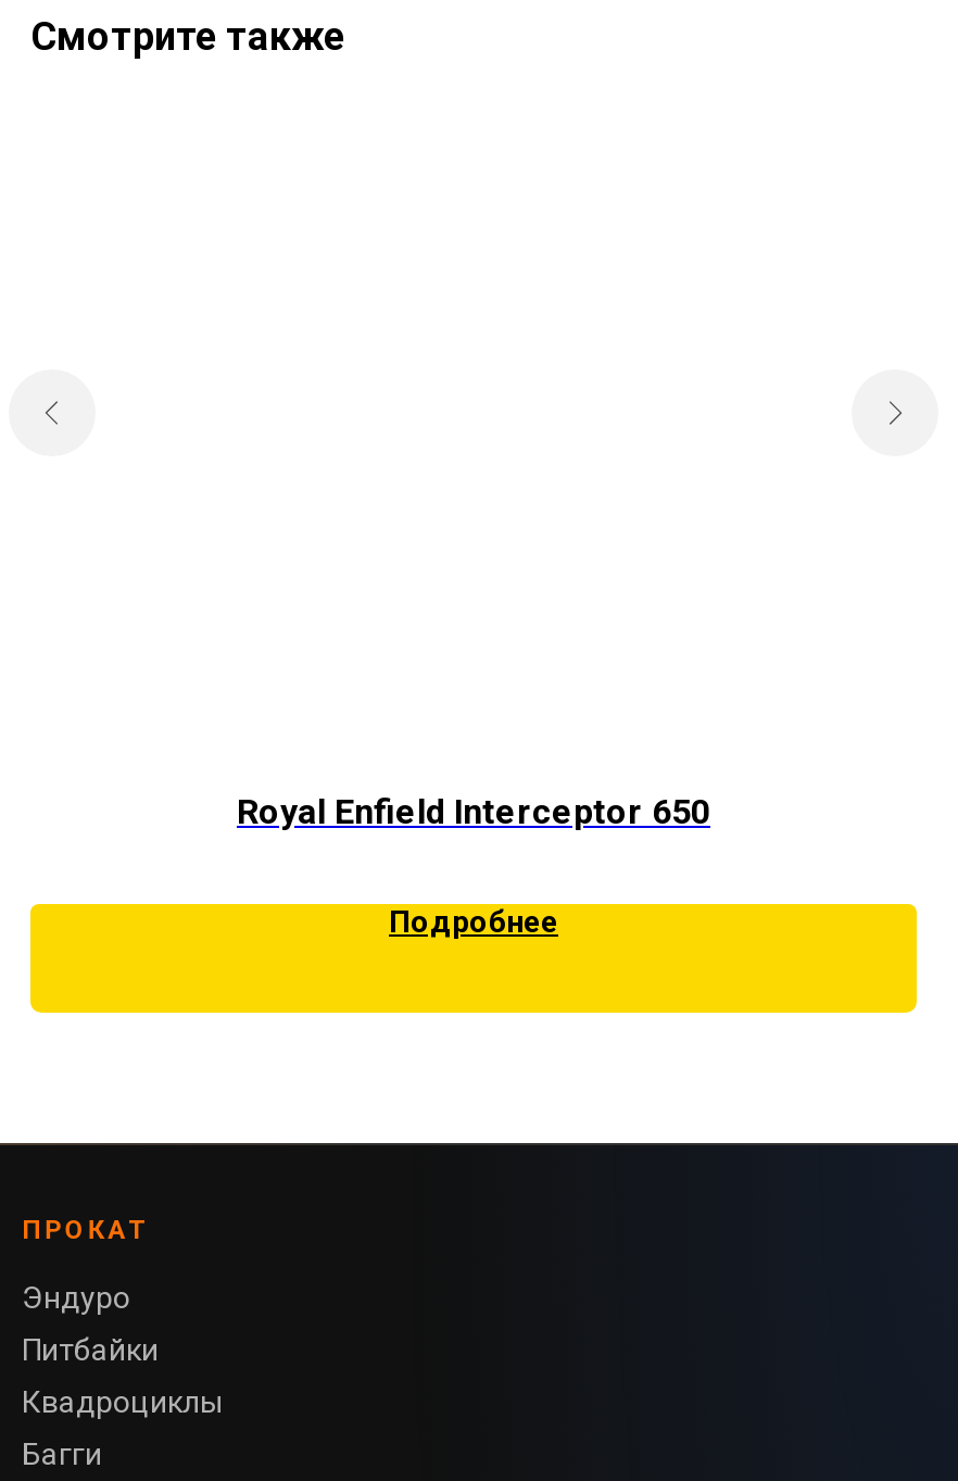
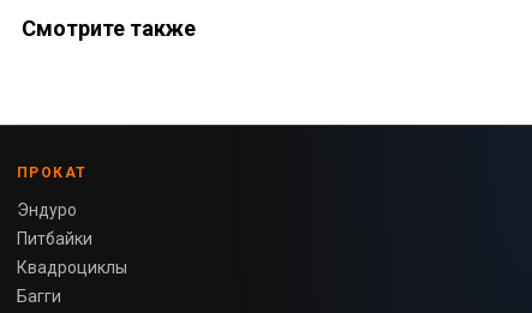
[237,791,710,939] Royal Enfield Interceptor 650 | Подробнее -> none

